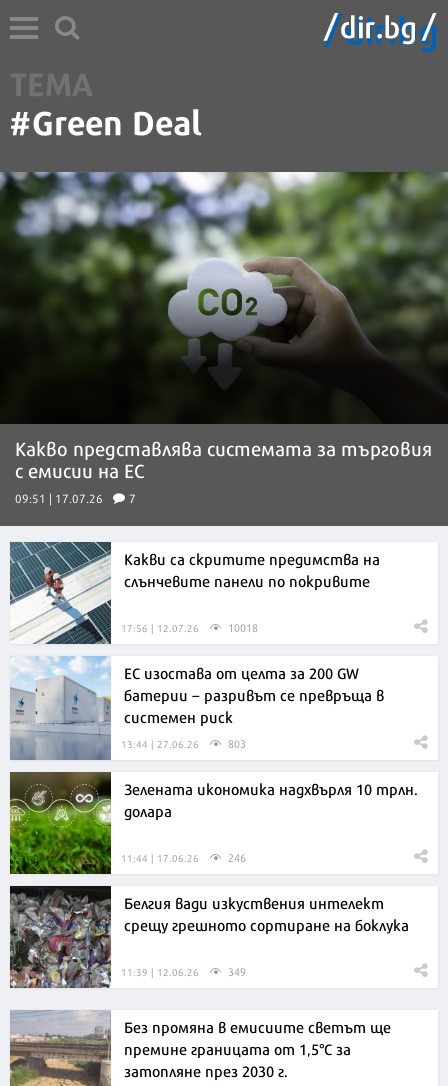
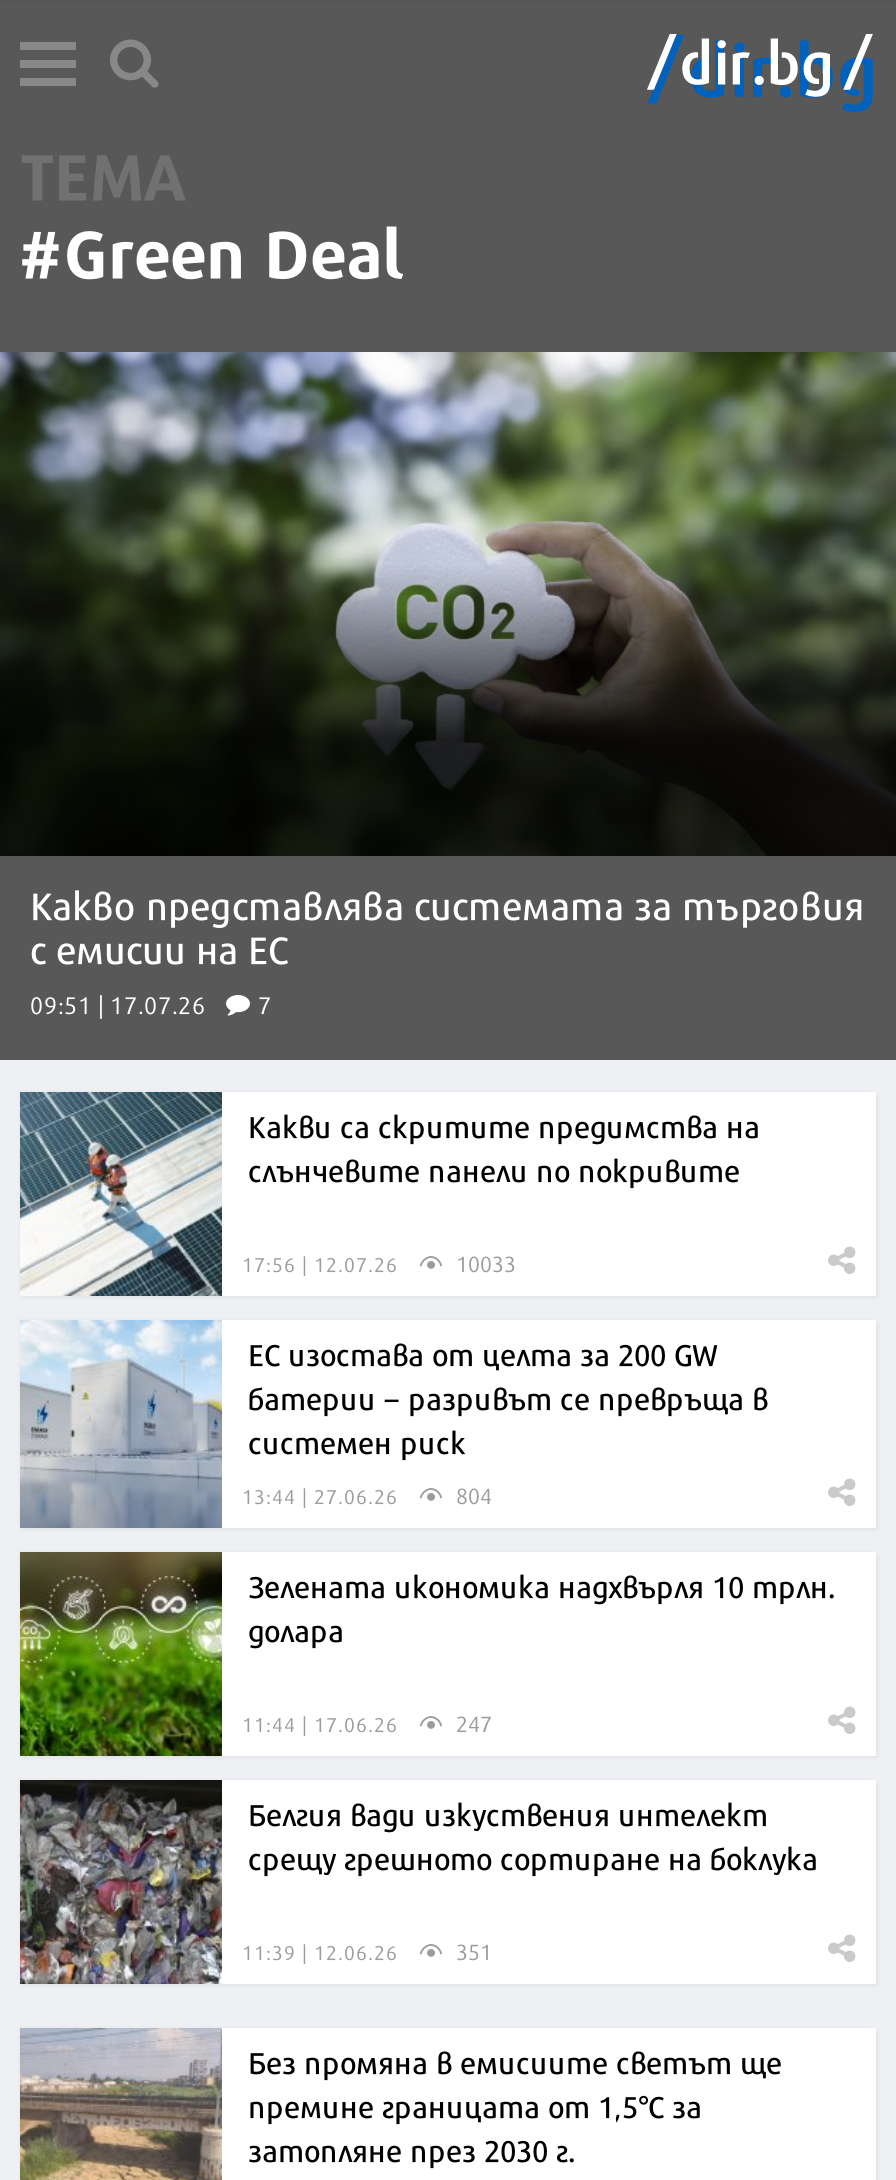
[228,619,258,635] 10018 -> [456,1246,516,1278] 10033
[228,735,246,751] 803 -> [456,1478,492,1510] 804
[228,849,246,865] 246 -> [456,1706,492,1738] 247
[228,963,246,979] 349 -> [456,1934,492,1966] 351

